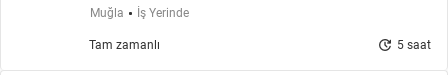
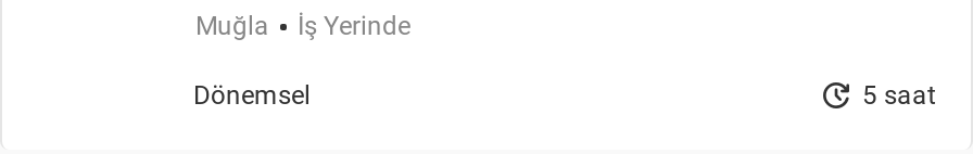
[89,38,160,52] Tam zamanlı -> [193,80,311,111] Dönemsel

